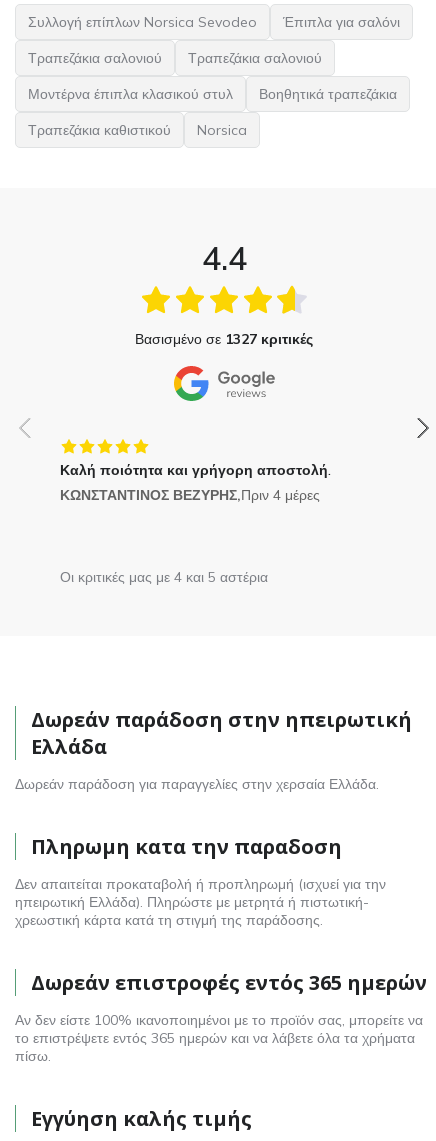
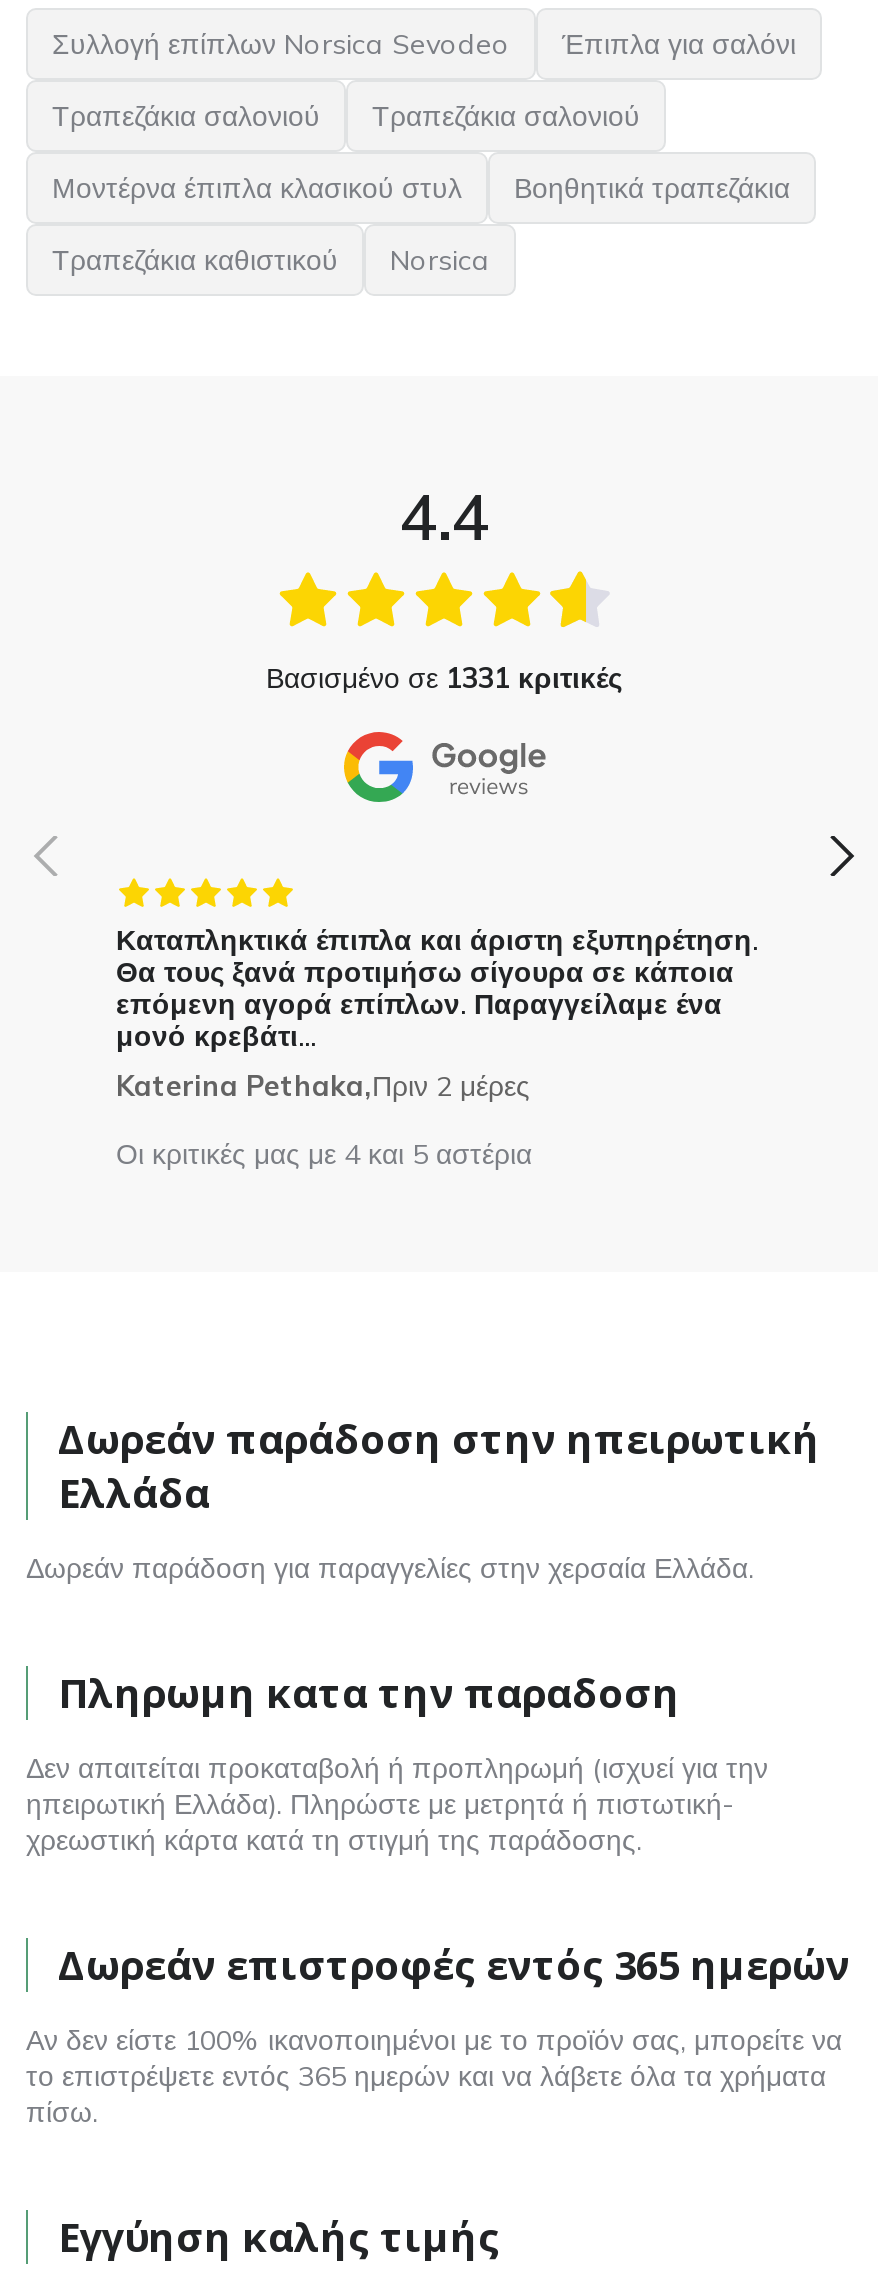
[135,330,313,348] Βασισμένο σε 1327 κριτικές -> [266,660,622,696] Βασισμένο σε 1331 κριτικές
[60,461,331,504] Καλή ποιότητα και γρήγορη αποστολή. | ΚΩΝΣΤΑΝΤΙΝΟΣ ΒΕΖΥΡΗΣ,Πριν 4 μέρες -> [116,922,758,1104] Καταπληκτικά έπιπλα και άριστη εξυπηρέτηση. | Θα τους ξανά προτιμήσω σίγουρα σε κάποια | επόμενη αγορά επίπλων. Παραγγείλαμε ένα | μονό κρεβάτι... | Katerina Pethaka,Πριν 2 μέρες

